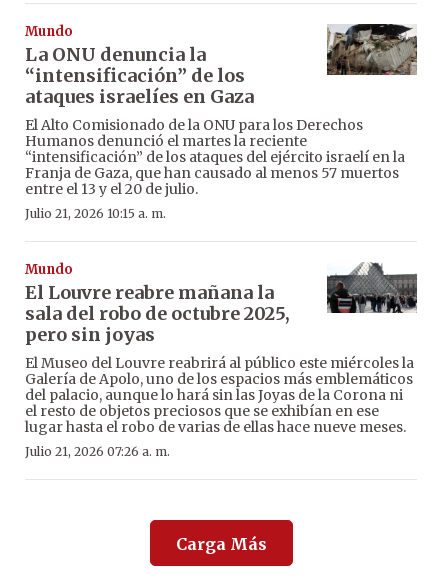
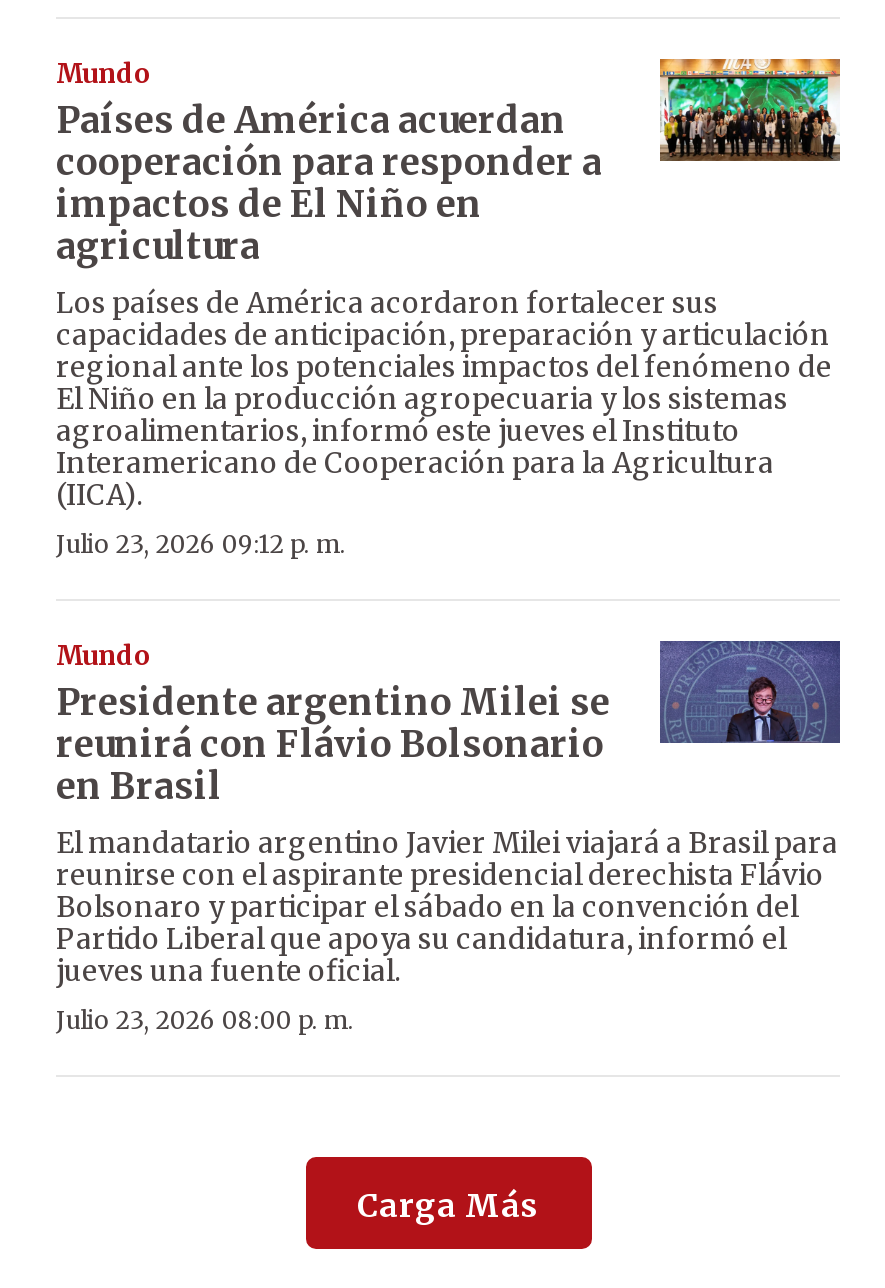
[25,23,418,221] [image] | La ONU denuncia la | “intensificación” de los | ataques israelíes en Gaza | El Alto Comisionado de la ONU para los Derechos | Humanos denunció el martes la reciente | “intensificación” de los ataques del ejército israelí en la | Franja de Gaza, que han causado al menos 57 muertos | entre el 13 y el 20 de julio. | Julio 21, 2026 10:15 a. m. -> [56,57,842,560] [image] | Países de América acuerdan | cooperación para responder a | impactos de El Niño en | agricultura | Los países de América acordaron fortalecer sus | capacidades de anticipación, preparación y articulación | regional ante los potenciales impactos del fenómeno de | El Niño en la producción agropecuaria y los sistemas | agroalimentarios, informó este jueves el Instituto | Interamericano de Cooperación para la Agricultura | (IICA). | Julio 23, 2026 09:12 p. m.
[25,262,417,459] [image] | El Louvre reabre mañana la | sala del robo de octubre 2025, | pero sin joyas | El Museo del Louvre reabrirá al público este miércoles la | Galería de Apolo, uno de los espacios más emblemáticos | del palacio, aunque lo hará sin las Joyas de la Corona ni | el resto de objetos preciosos que se exhibían en ese | lugar hasta el robo de varias de ellas hace nueve meses. | Julio 21, 2026 07:26 a. m. -> [56,639,842,1036] [image] | Presidente argentino Milei se | reunirá con Flávio Bolsonario | en Brasil | El mandatario argentino Javier Milei viajará a Brasil para | reunirse con el aspirante presidencial derechista Flávio | Bolsonaro y participar el sábado en la convención del | Partido Liberal que apoya su candidatura, informó el | jueves una fuente oficial. | Julio 23, 2026 08:00 p. m.

